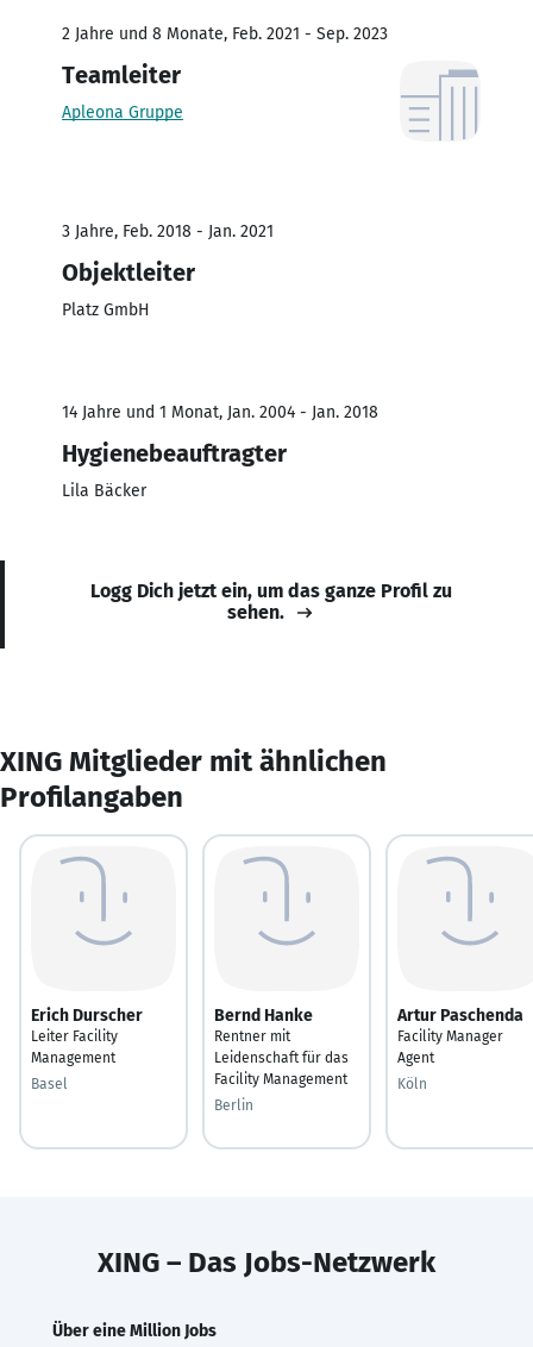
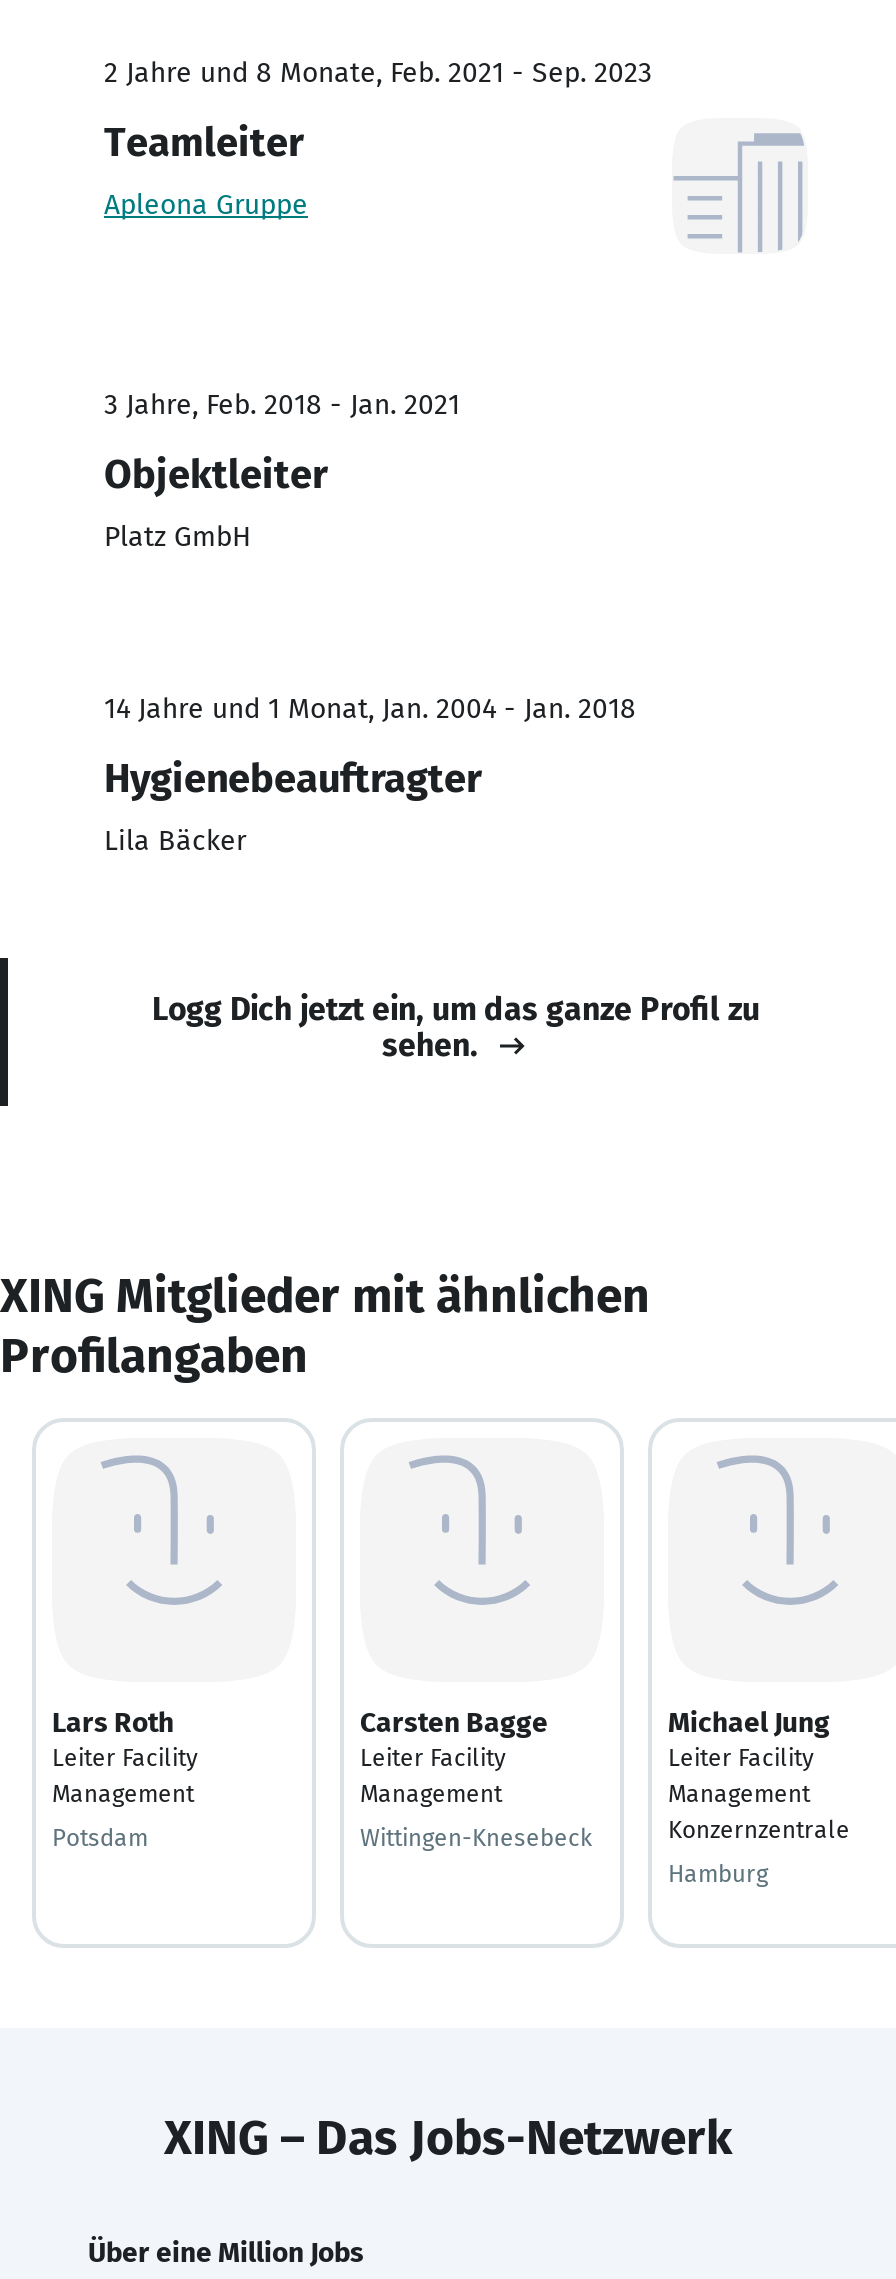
[31,1005,143,1025] Erich Durscher -> [52,1705,174,1739] Lars Roth
[214,1005,349,1087] Bernd Hanke | Rentner mit | Leidenschaft für das | Facility Management -> [360,1705,548,1807] Carsten Bagge | Leiter Facility | Management
[397,1005,523,1066] Artur Paschenda | Facility Manager | Agent -> [668,1705,850,1843] Michael Jung | Leiter Facility | Management | Konzernzentrale
[31,1075,68,1092] Basel -> [52,1823,148,1851] Potsdam
[397,1075,427,1092] Köln -> [668,1859,768,1887] Hamburg
[214,1097,253,1113] Berlin -> [360,1823,592,1851] Wittingen-Knesebeck

